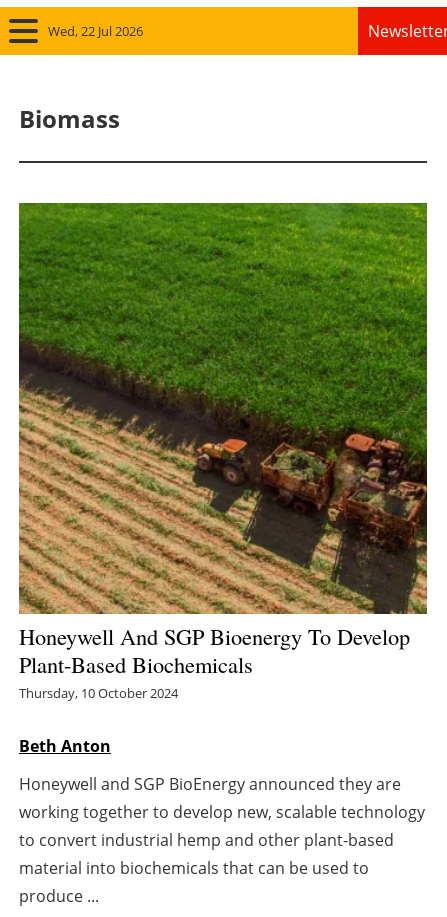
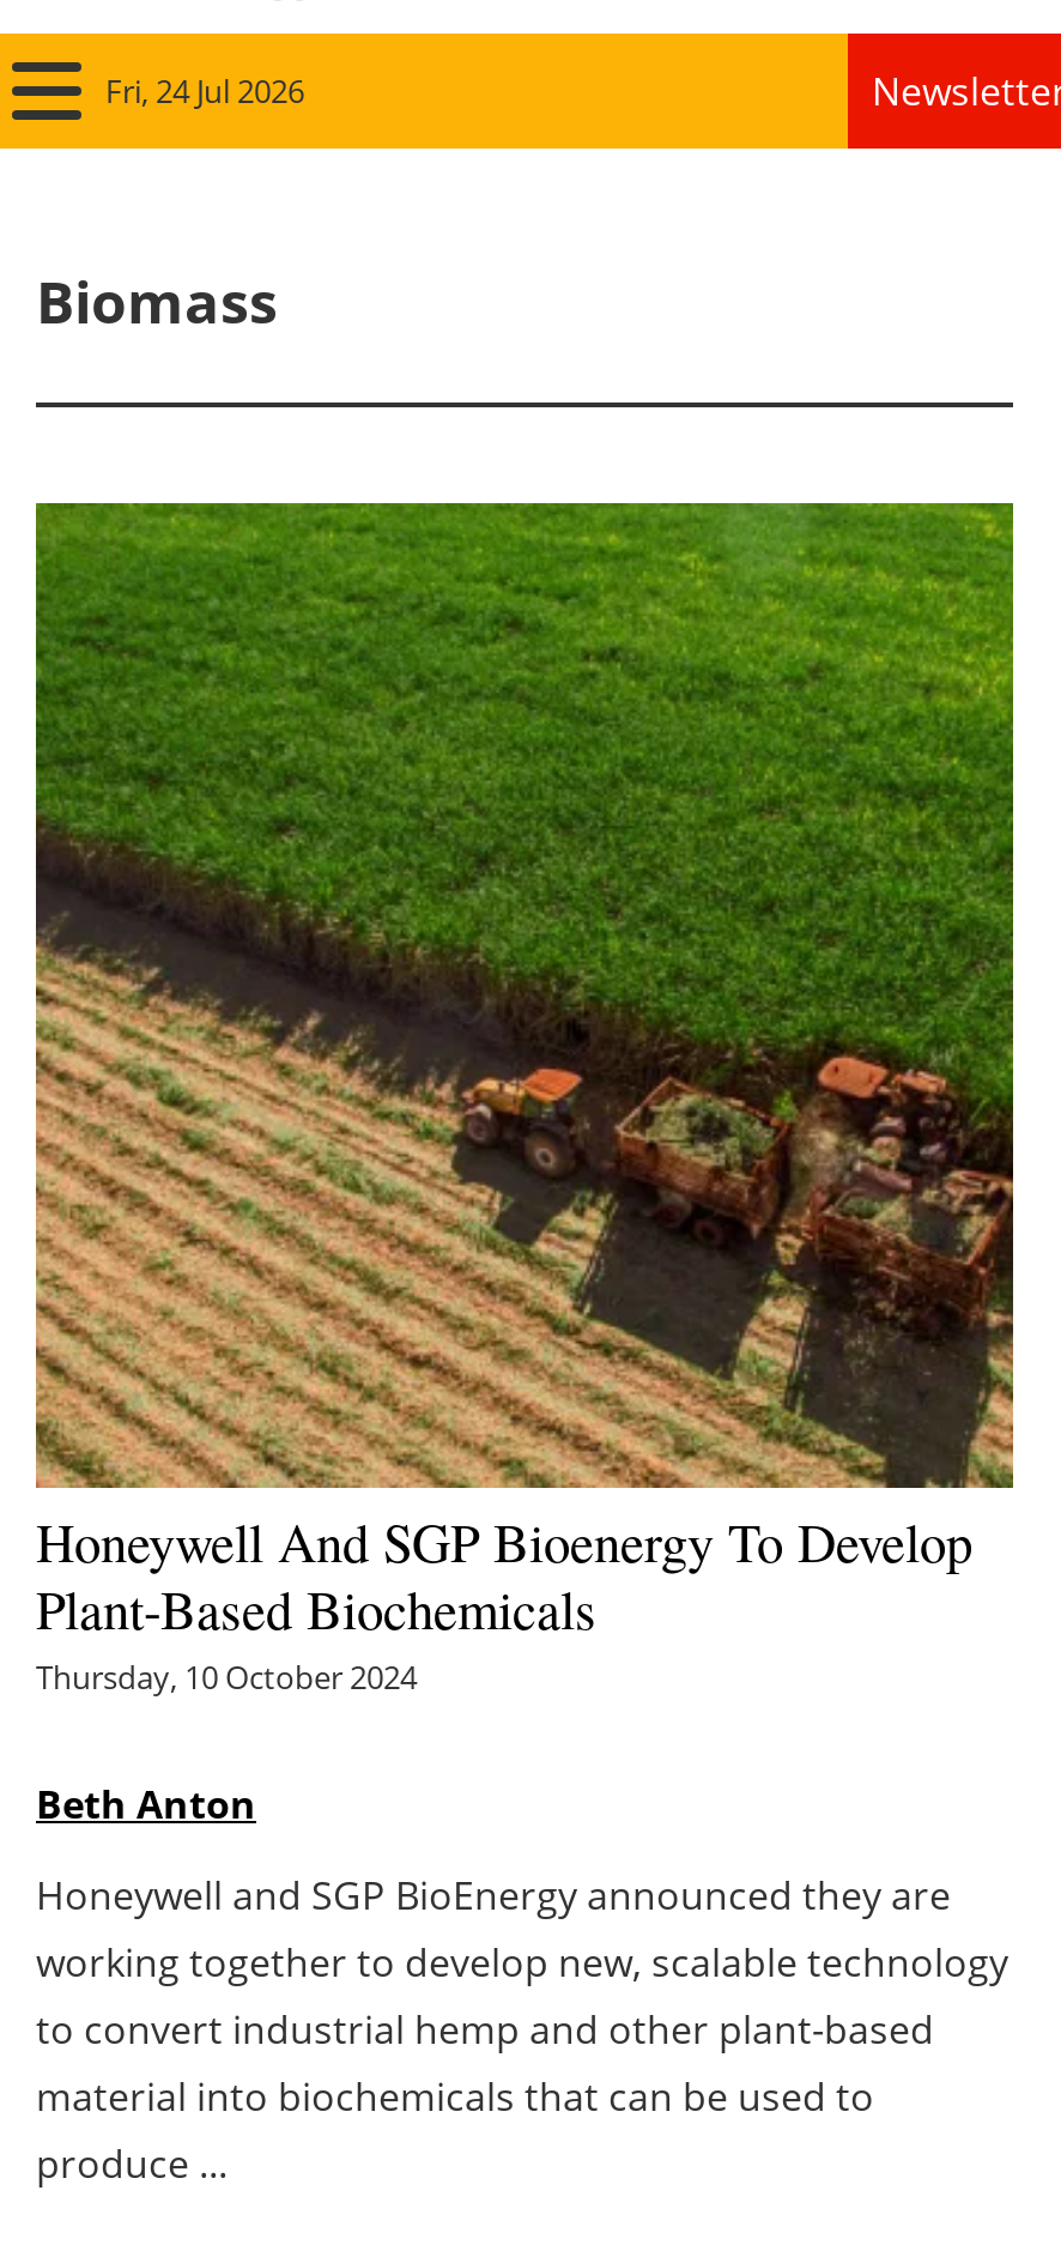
[48,22,143,40] Wed, 22 Jul 2026 -> [105,70,304,114] Fri, 24 Jul 2026

